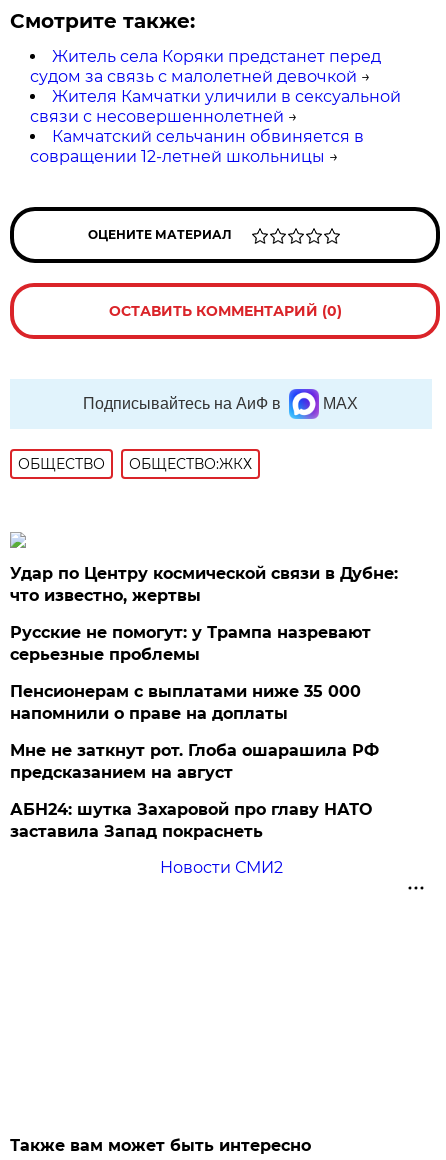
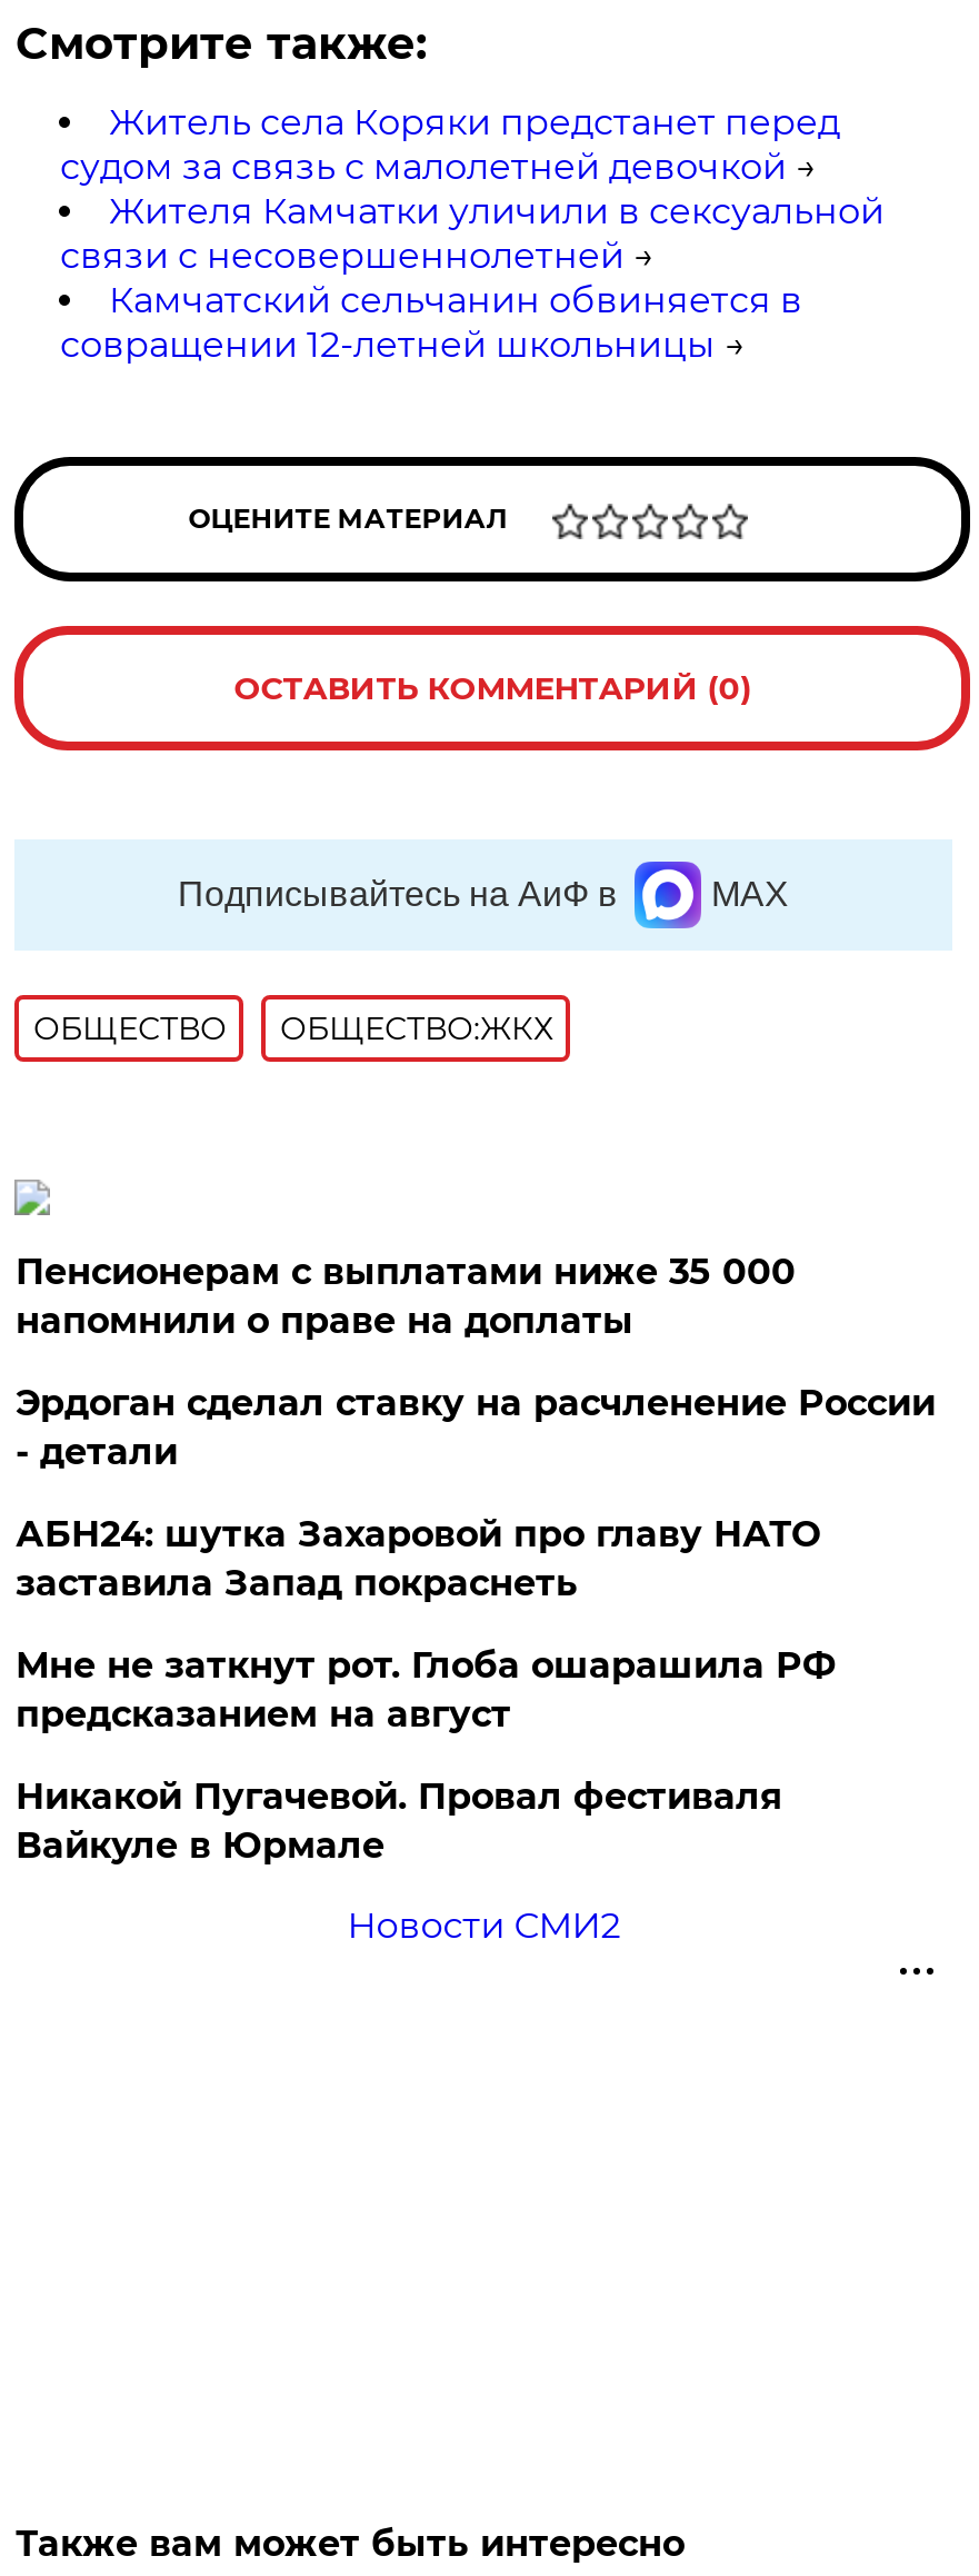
[10,564,398,664] Удар по Центру космической связи в Дубне: | что известно, жертвы | Русские не помогут: у Трампа назревают | серьезные проблемы -> none
moved [10,682,361,723] -> [15,1252,795,1343]: Пенсионерам с выплатами ниже 35 000 | напомнили о праве на доплаты
none -> [15,1383,935,1474] Эрдоган сделал ставку на расчленение России | - детали
none -> [15,1776,782,1868] Никакой Пугачевой. Провал фестиваля | Вайкуле в Юрмале
moved [10,800,372,841] -> [15,1514,820,1605]: АБН24: шутка Захаровой про главу НАТО | заставила Запад покраснеть

